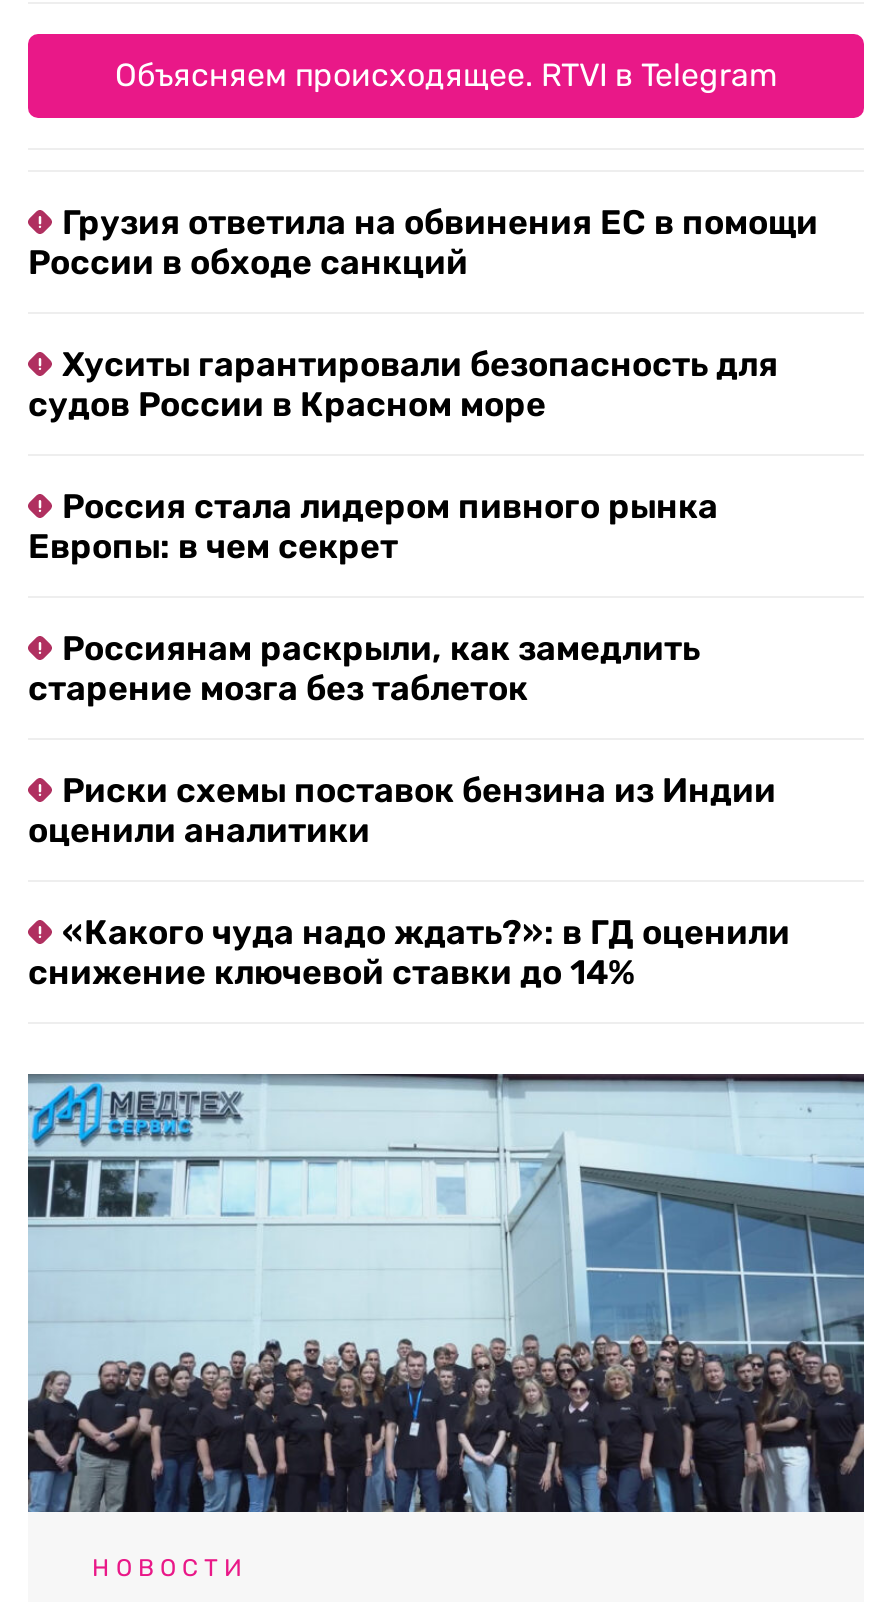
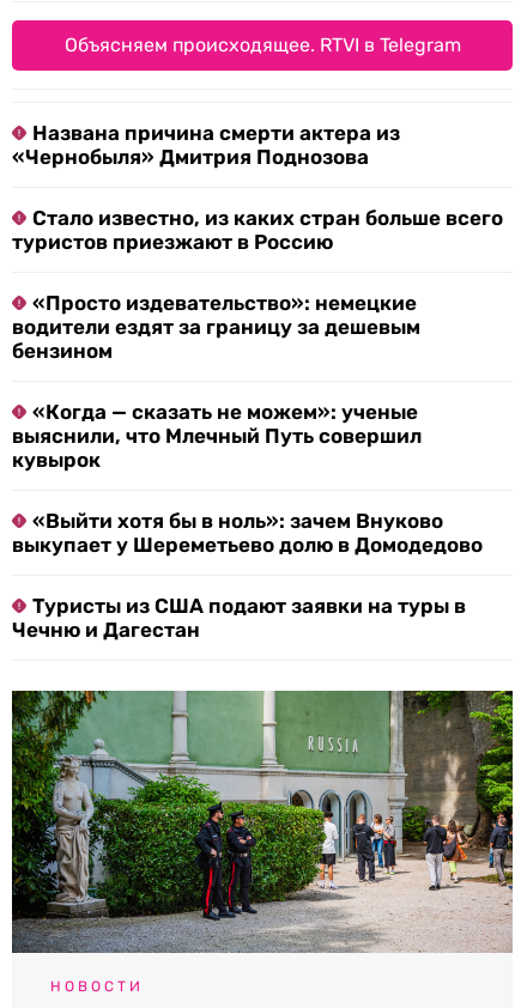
[28,202,818,282] Грузия ответила на обвинения ЕС в помощи | России в обходе санкций -> [12,121,400,169] Названа причина смерти актера из | «Чернобыля» Дмитрия Поднозова
[28,344,778,424] Хуситы гарантировали безопасность для | судов России в Красном море -> [12,206,503,254] Стало известно, из каких стран больше всего | туристов приезжают в Россию
[28,486,718,566] Россия стала лидером пивного рынка | Европы: в чем секрет -> [12,291,420,363] «Просто издевательство»: немецкие | водители ездят за границу за дешевым | бензином
[28,628,700,708] Россиянам раскрыли, как замедлить | старение мозга без таблеток -> [12,400,422,472] «Когда — сказать не можем»: ученые | выяснили, что Млечный Путь совершил | кувырок
[28,770,776,850] Риски схемы поставок бензина из Индии | оценили аналитики -> [12,509,483,557] «Выйти хотя бы в ноль»: зачем Внуково | выкупает у Шереметьево долю в Домодедово
[28,912,790,992] «Какого чуда надо ждать?»: в ГД оценили | снижение ключевой ставки до 14% -> [12,594,466,642] Туристы из США подают заявки на туры в | Чечню и Дагестан
[26,1072,866,1514] [image] -> [11,690,514,954] [image]

